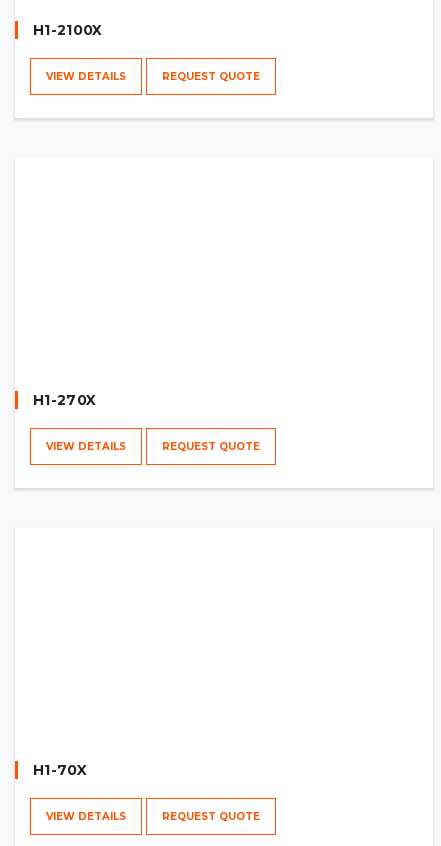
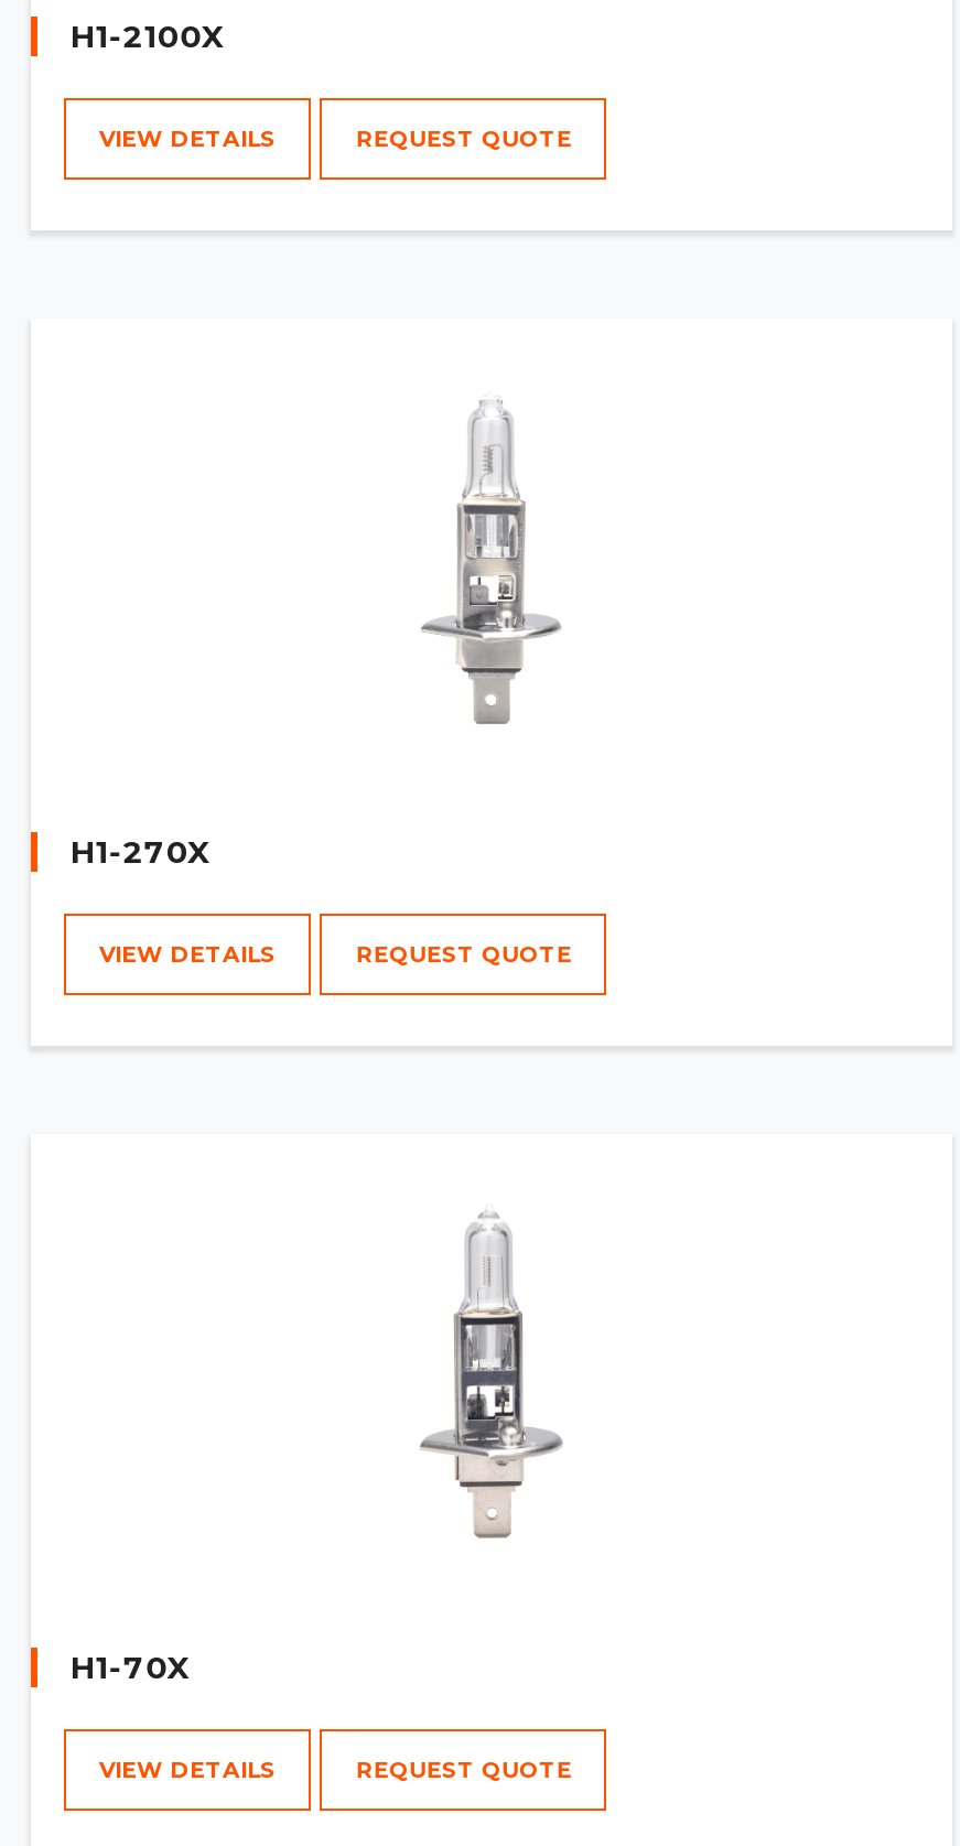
none -> [419,398,562,726] [image]
none -> [419,1209,564,1540] [image]

